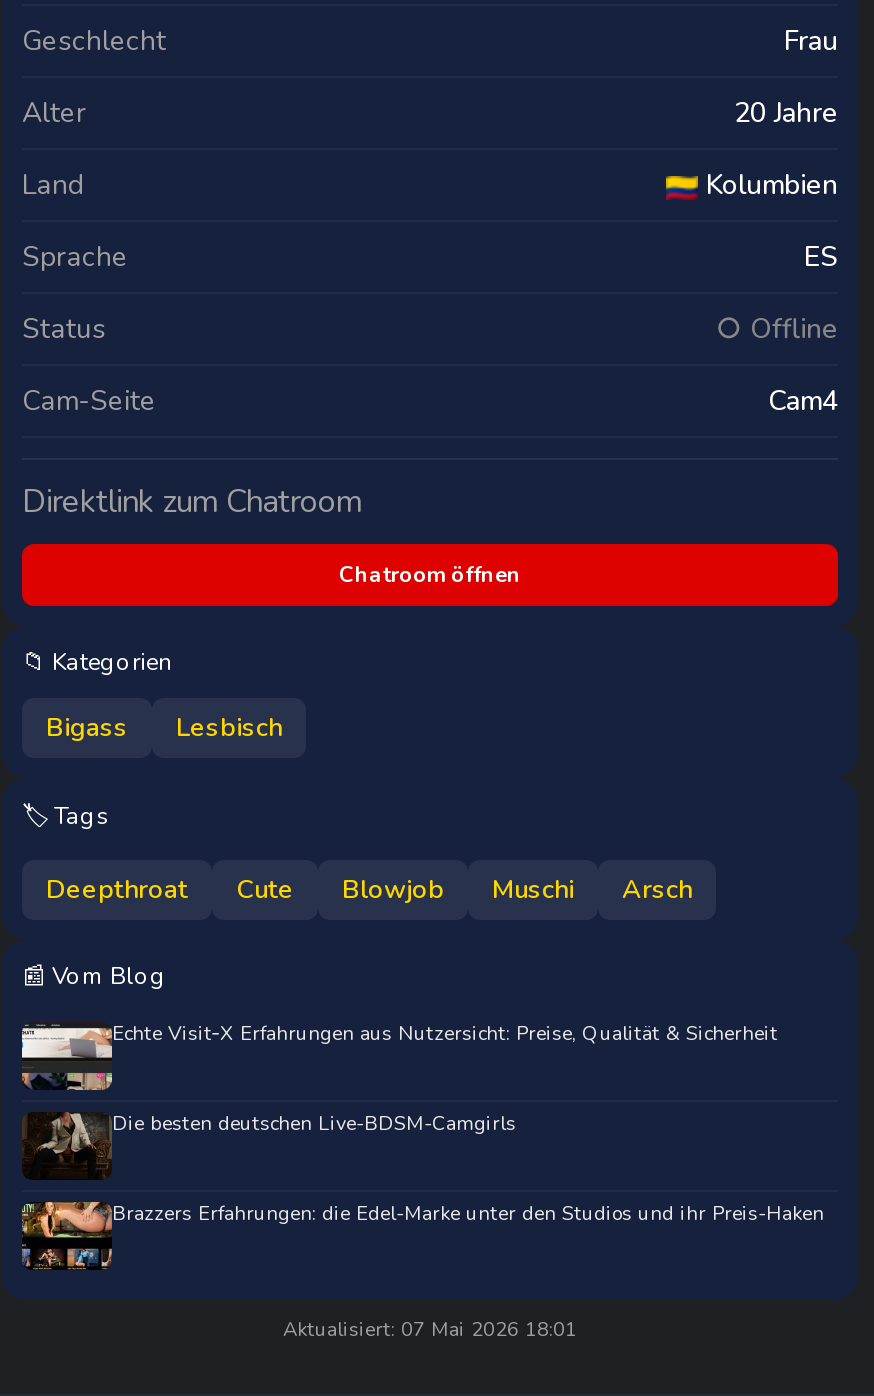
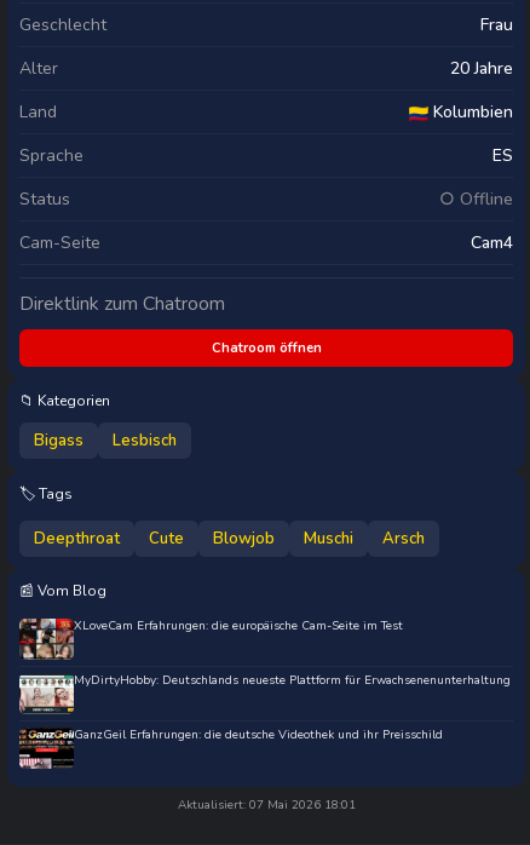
[20,1020,778,1090] [image] | Echte Visit‑X Erfahrungen aus Nutzersicht: Preise, Qualität & Sicherheit -> [19,617,403,661] [image] | XLoveCam Erfahrungen: die europäische Cam-Seite im Test
[22,1110,516,1180] [image] | Die besten deutschen Live-BDSM-Camgirls -> [18,672,511,714] [image] | MyDirtyHobby: Deutschlands neueste Plattform für Erwachsenenunterhaltung
[22,1200,824,1270] [image] | Brazzers Erfahrungen: die Edel-Marke unter den Studios und ihr Preis-Haken -> [19,726,443,770] [image] | GanzGeil Erfahrungen: die deutsche Videothek und ihr Preisschild

